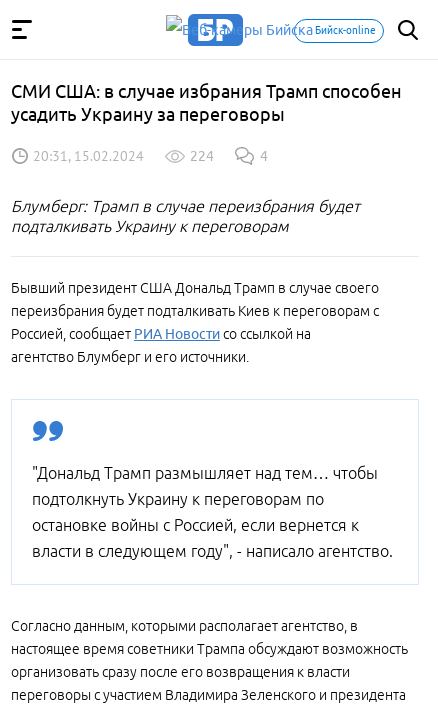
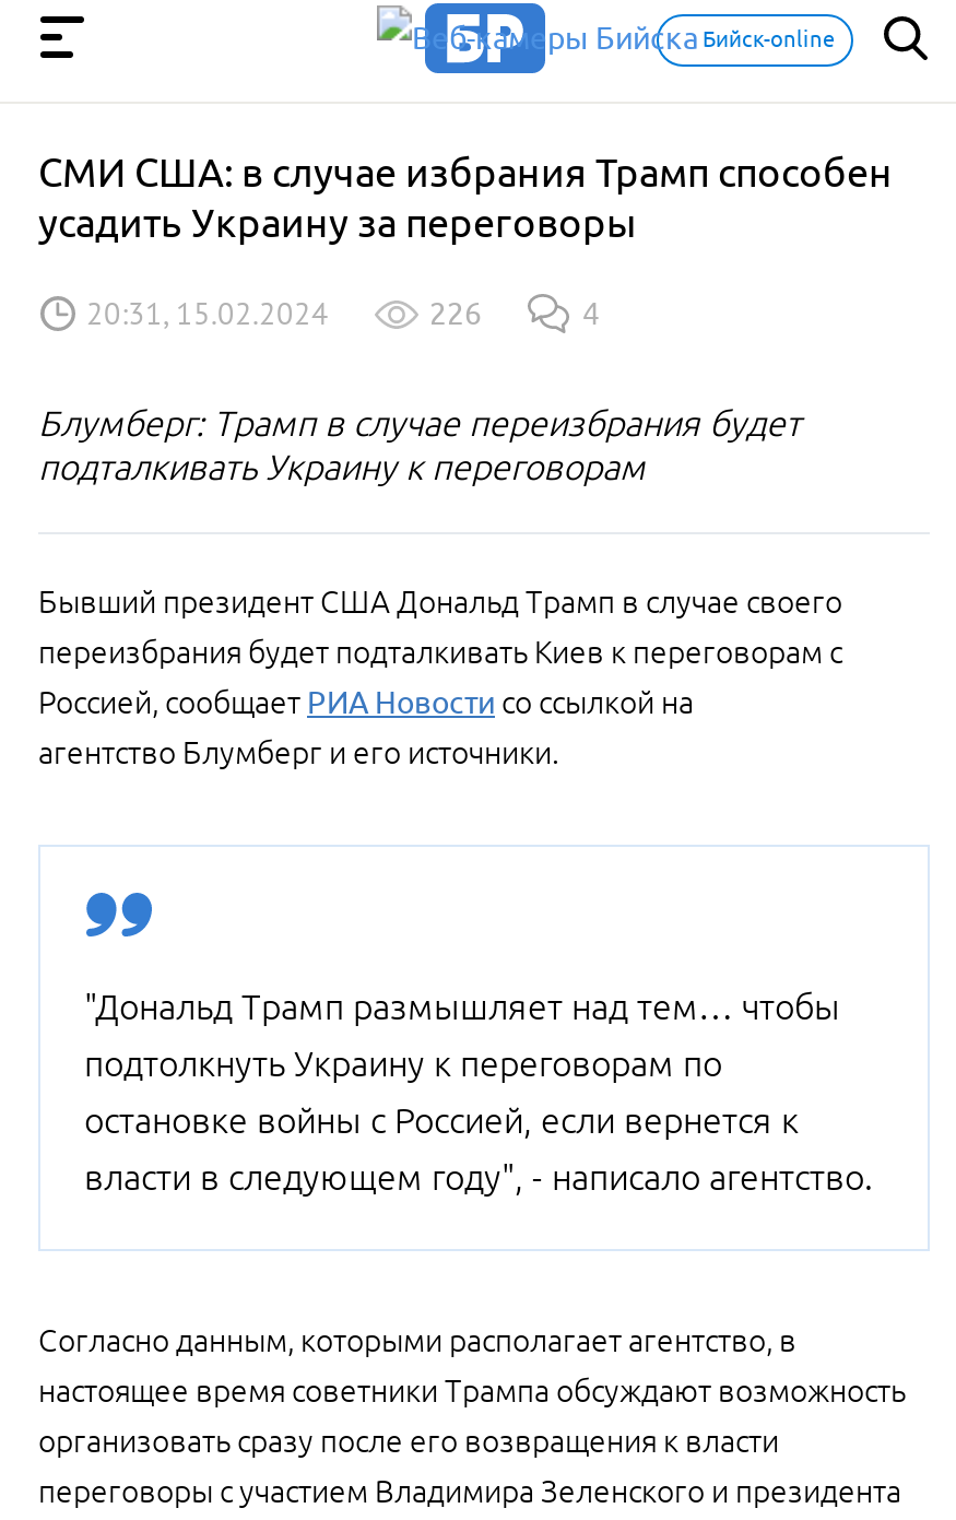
[190,148,214,164] 224 -> [429,296,482,331] 226

